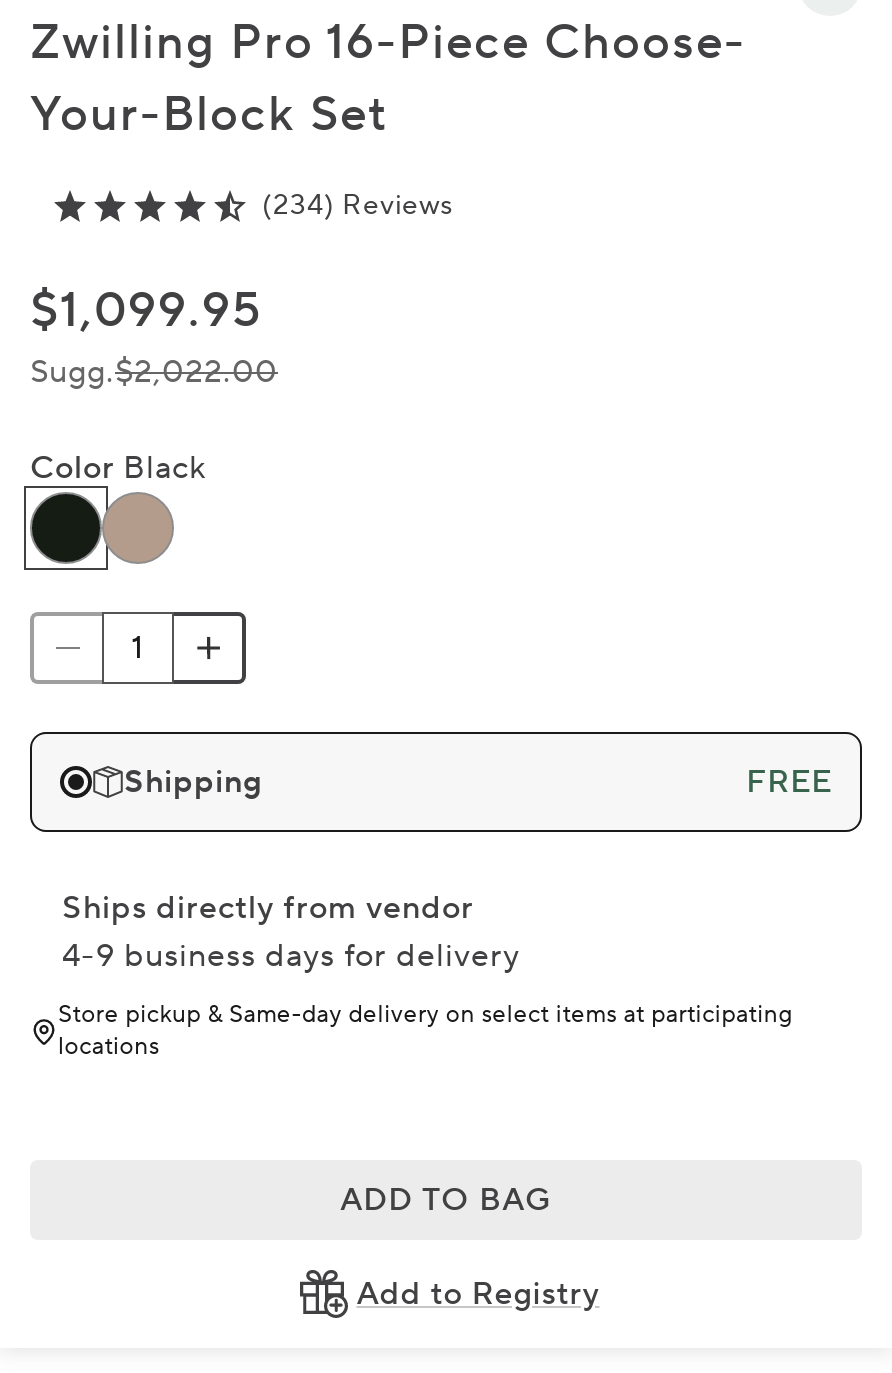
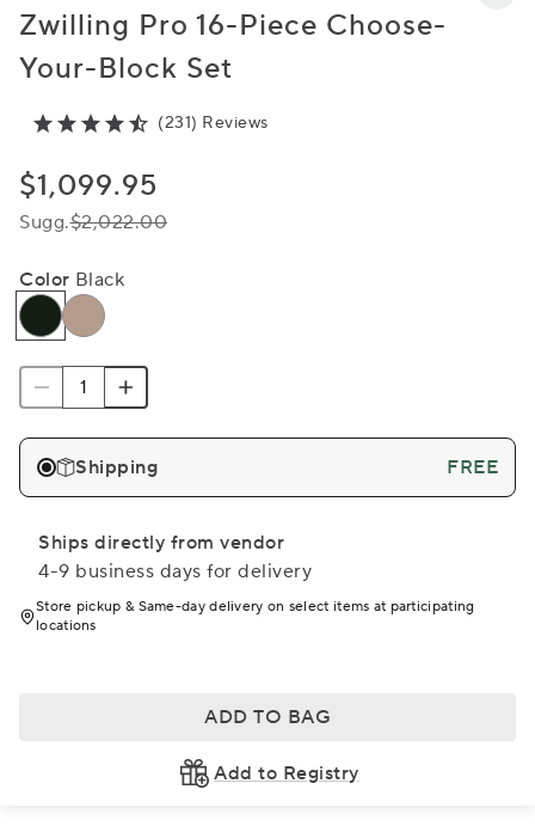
[262,188,453,224] (234) Reviews -> [158,112,268,134] (231) Reviews

